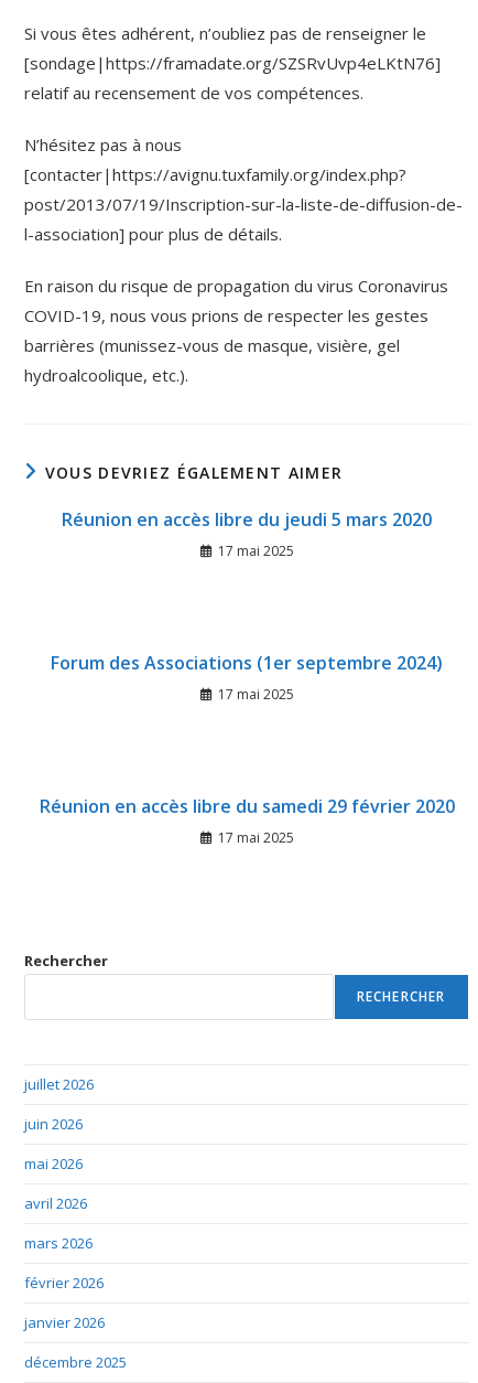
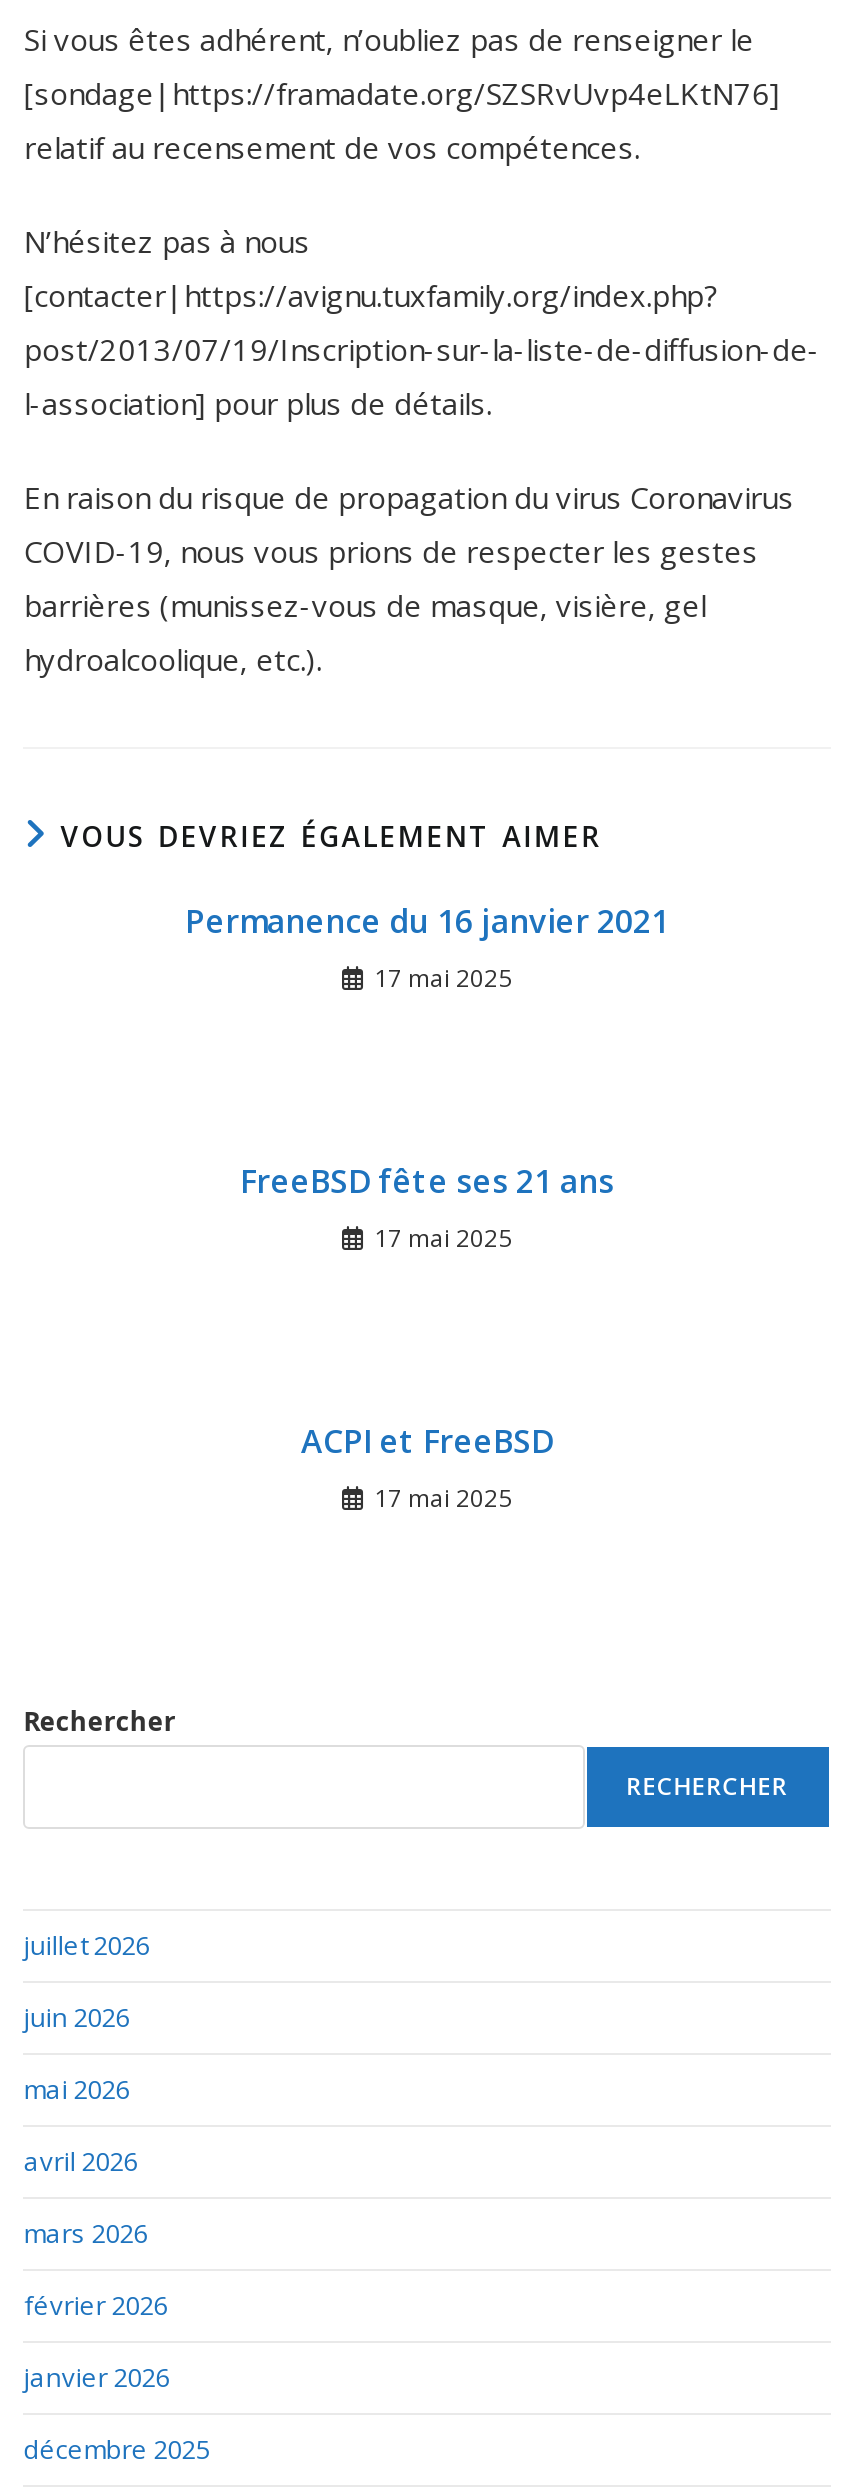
[62,507,432,532] Réunion en accès libre du jeudi 5 mars 2020 -> [185,899,669,943] Permanence du 16 janvier 2021
[51,651,443,675] Forum des Associations (1er septembre 2024) -> [240,1159,614,1203] FreeBSD fête ses 21 ans
[39,794,454,818] Réunion en accès libre du samedi 29 février 2020 -> [301,1419,553,1463] ACPI et FreeBSD

